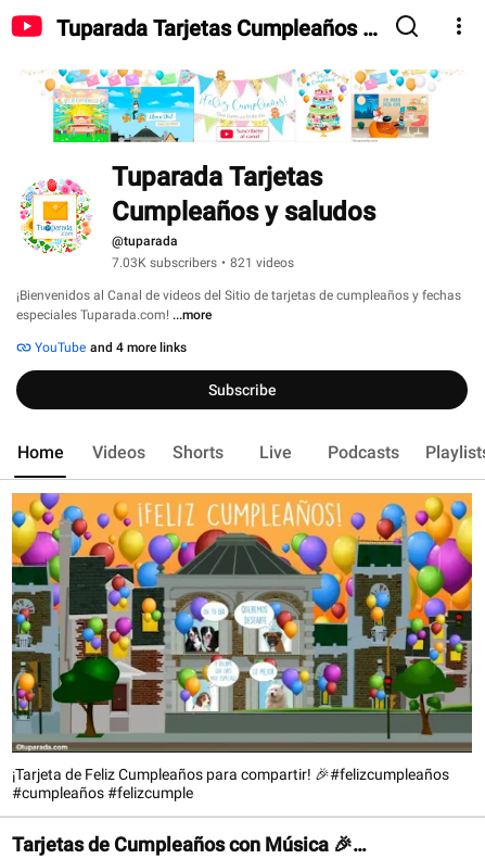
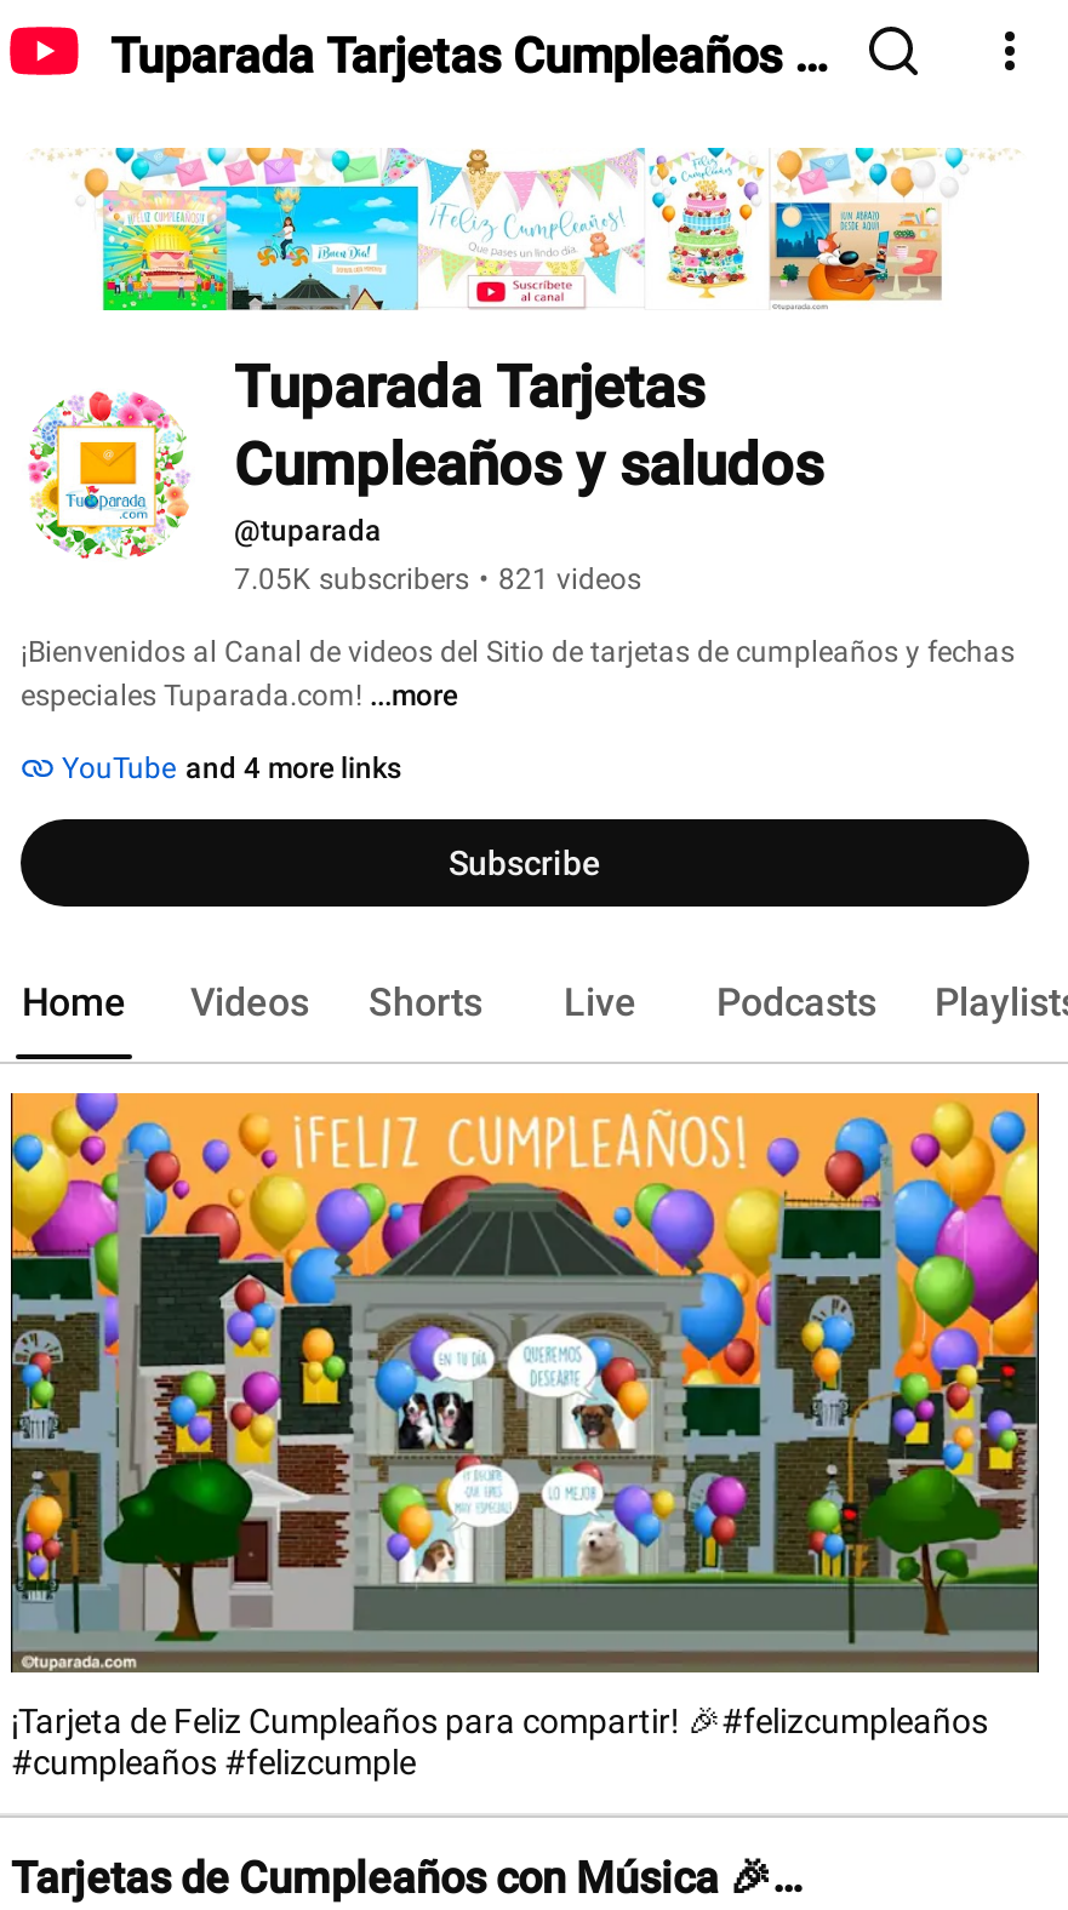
[112,255,294,270] 7.03K subscribers • 821 videos -> [234,562,641,596] 7.05K subscribers • 821 videos

